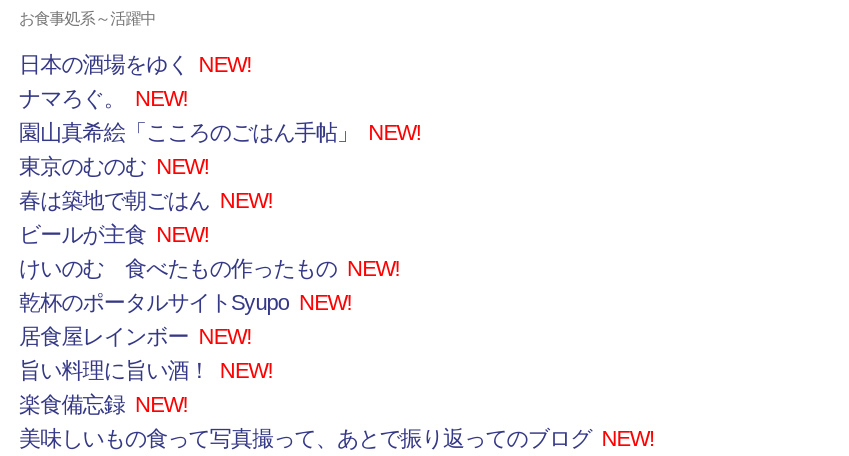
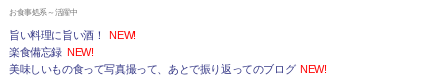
[19,52,421,348] 日本の酒場をゆく NEW! | ナマろぐ。 NEW! | 園山真希絵「こころのごはん手帖」 NEW! | 東京のむのむ NEW! | 春は築地で朝ごはん NEW! | ビールが主食 NEW! | けいのむ 食べたもの作ったもの NEW! | 乾杯のポータルサイトSyupo NEW! | 居食屋レインボー NEW! -> none

